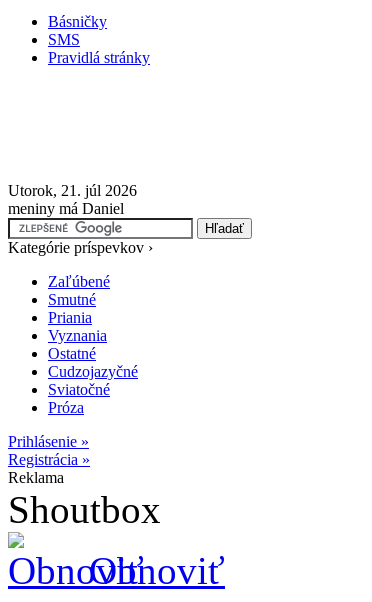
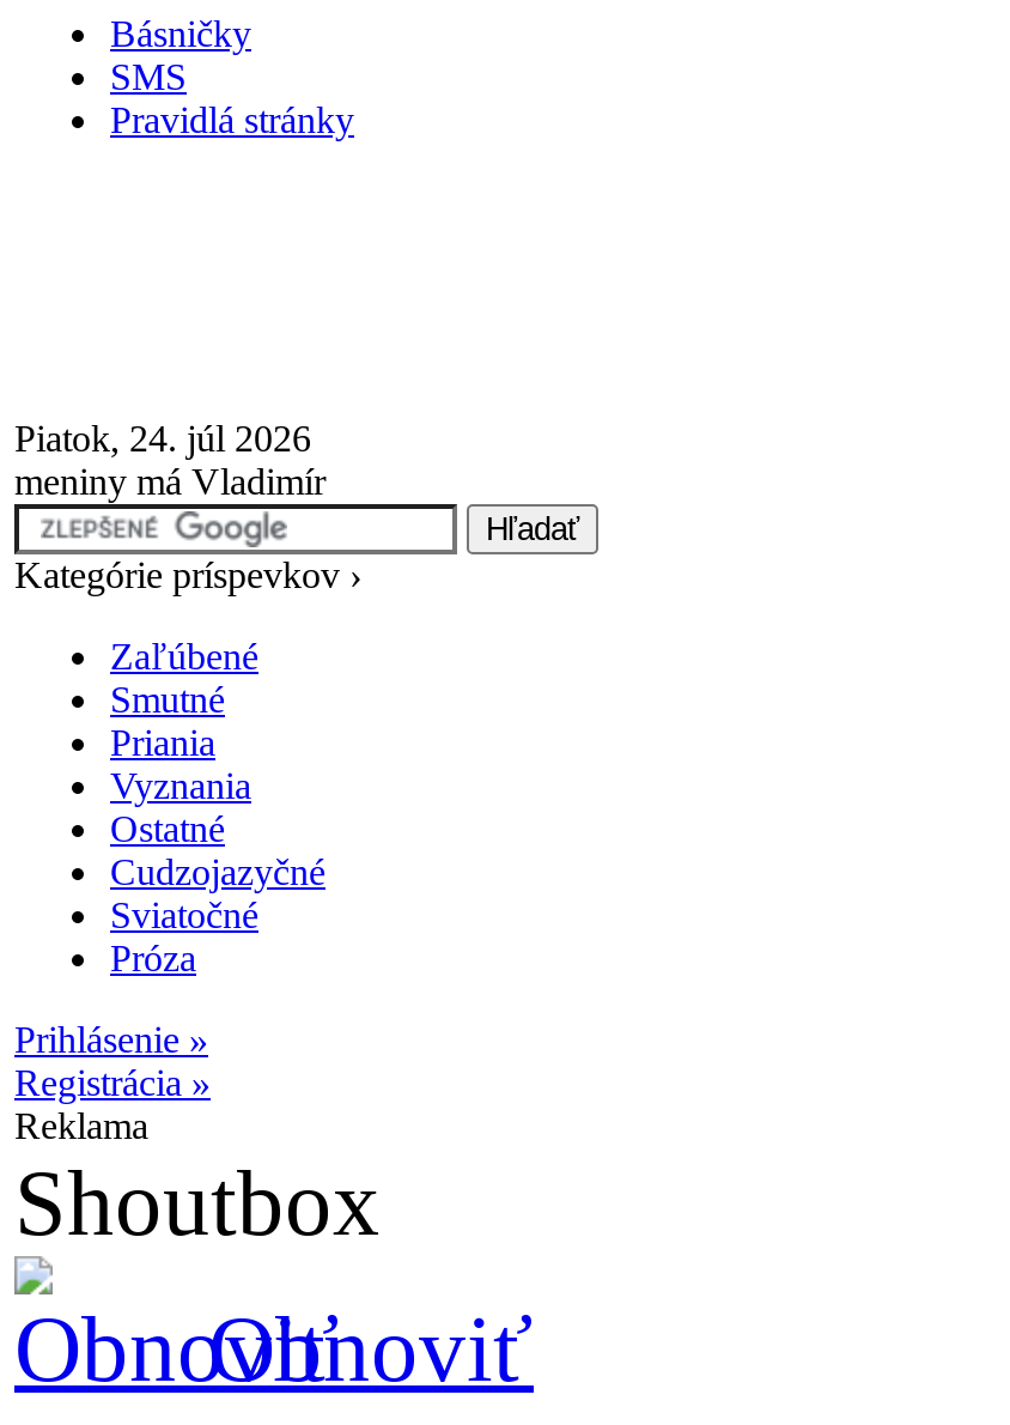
[8,182,137,199] Utorok, 21. júl 2026 -> [14,419,311,460] Piatok, 24. júl 2026
[8,200,124,217] meniny má Daniel -> [14,462,325,503] meniny má Vladimír

